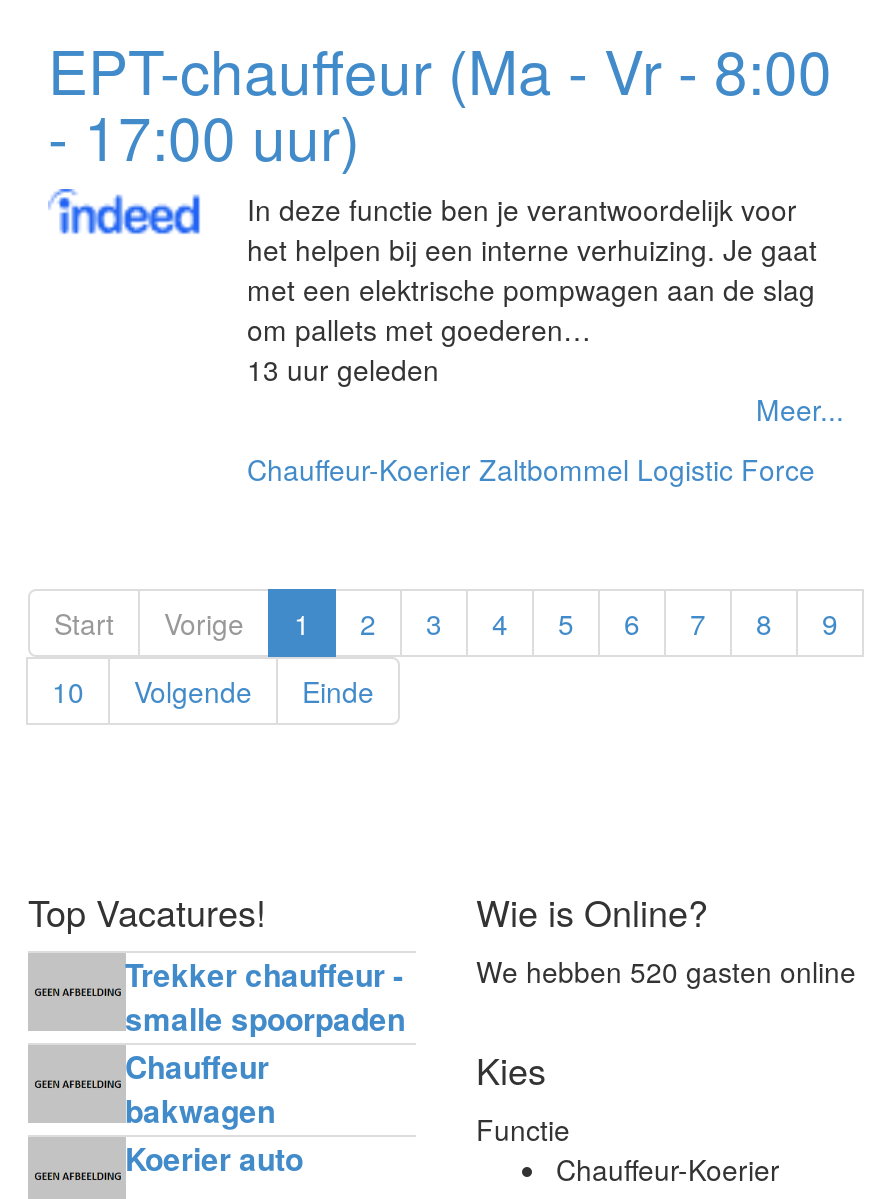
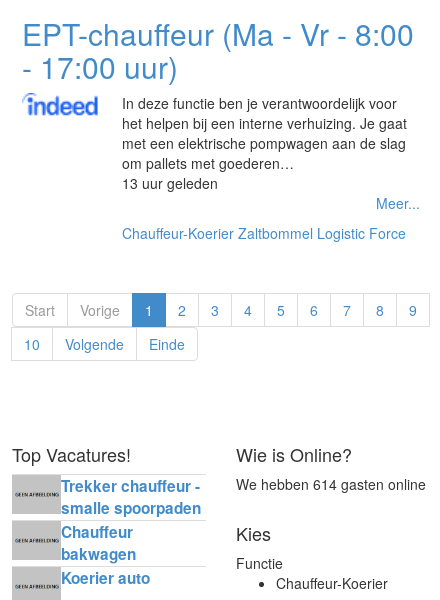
[476,951,856,991] We hebben 520 gasten online -> [236,474,426,494] We hebben 614 gasten online

